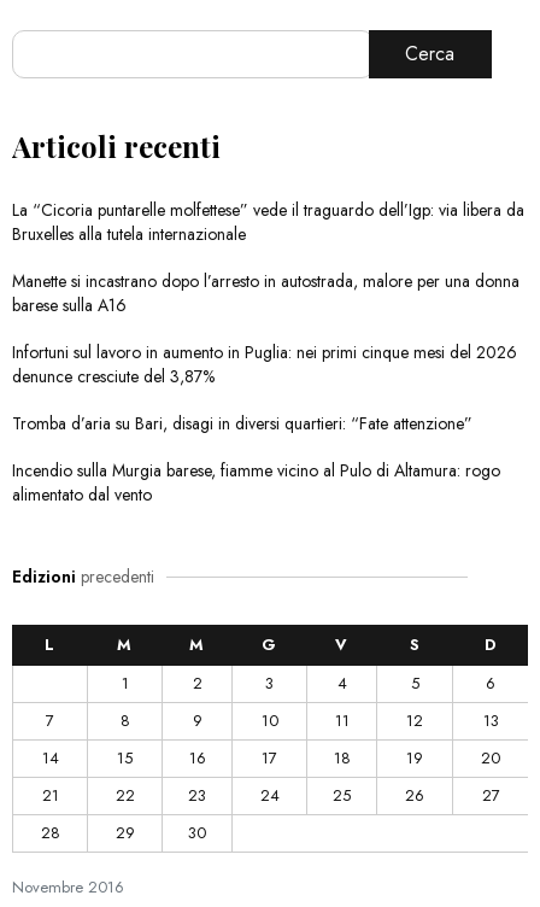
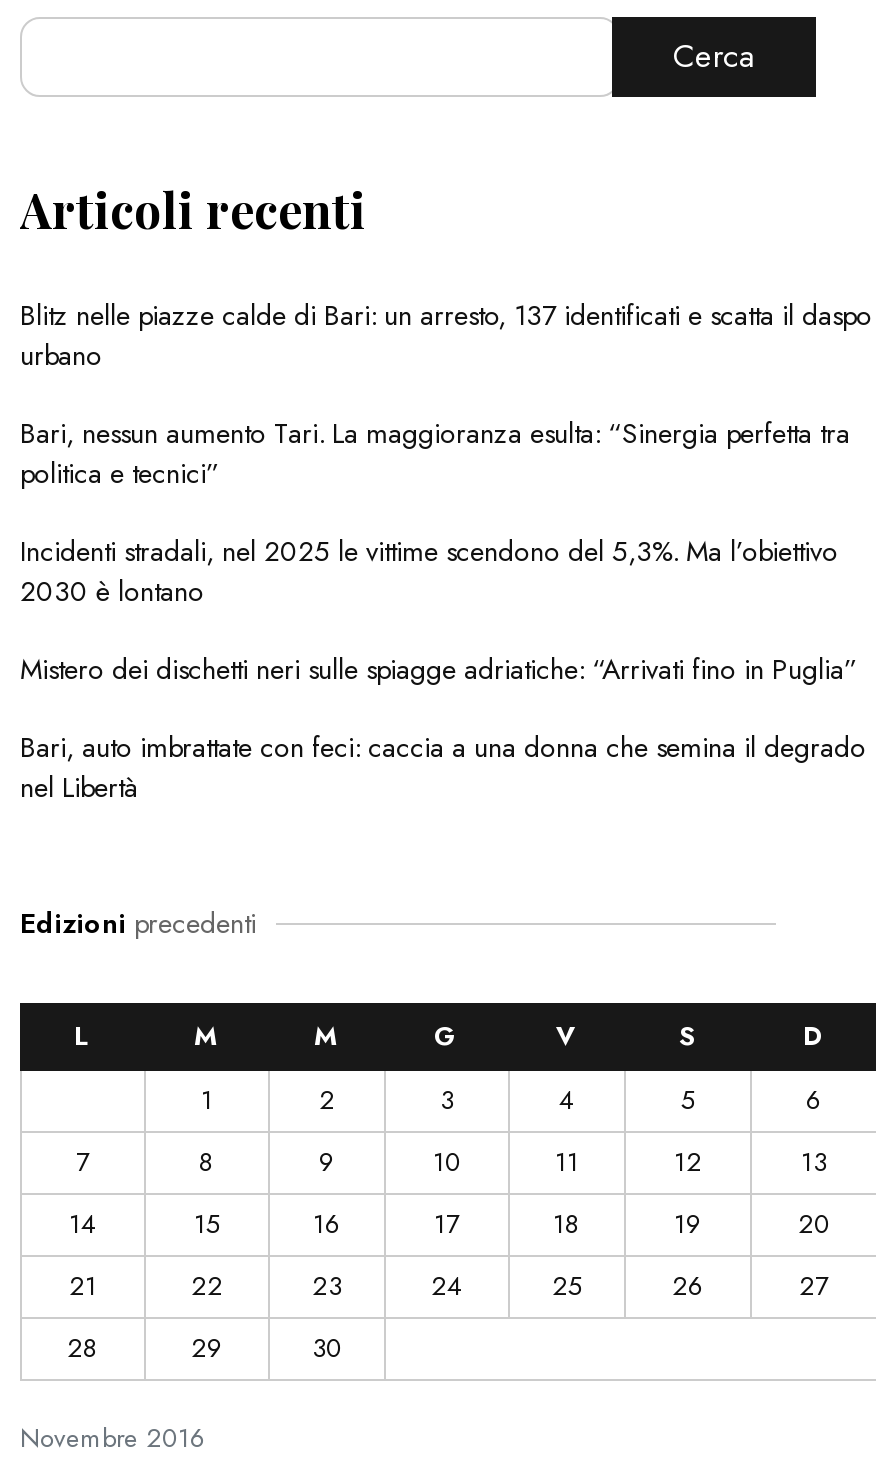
[12,198,524,246] La “Cicoria puntarelle molfettese” vede il traguardo dell’Igp: via libera da | Bruxelles alla tutela internazionale -> [20,295,872,375] Blitz nelle piazze calde di Bari: un arresto, 137 identificati e scatta il daspo | urbano
[12,269,520,317] Manette si incastrano dopo l’arresto in autostrada, malore per una donna | barese sulla A16 -> [20,413,850,493] Bari, nessun aumento Tari. La maggioranza esulta: “Sinergia perfetta tra | politica e tecnici”
[12,340,517,389] Infortuni sul lavoro in aumento in Puglia: nei primi cinque mesi del 2026 | denunce cresciute del 3,87% -> [20,531,838,611] Incidenti stradali, nel 2025 le vittime scendono del 5,3%. Ma l’obiettivo | 2030 è lontano
[12,412,472,436] Tromba d’aria su Bari, disagi in diversi quartieri: “Fate attenzione” -> [20,649,858,689] Mistero dei dischetti neri sulle spiagge adriatiche: “Arrivati fino in Puglia”
[12,459,500,507] Incendio sulla Murgia barese, fiamme vicino al Pulo di Altamura: rogo | alimentato dal vento -> [20,727,866,807] Bari, auto imbrattate con feci: caccia a una donna che semina il degrado | nel Libertà

